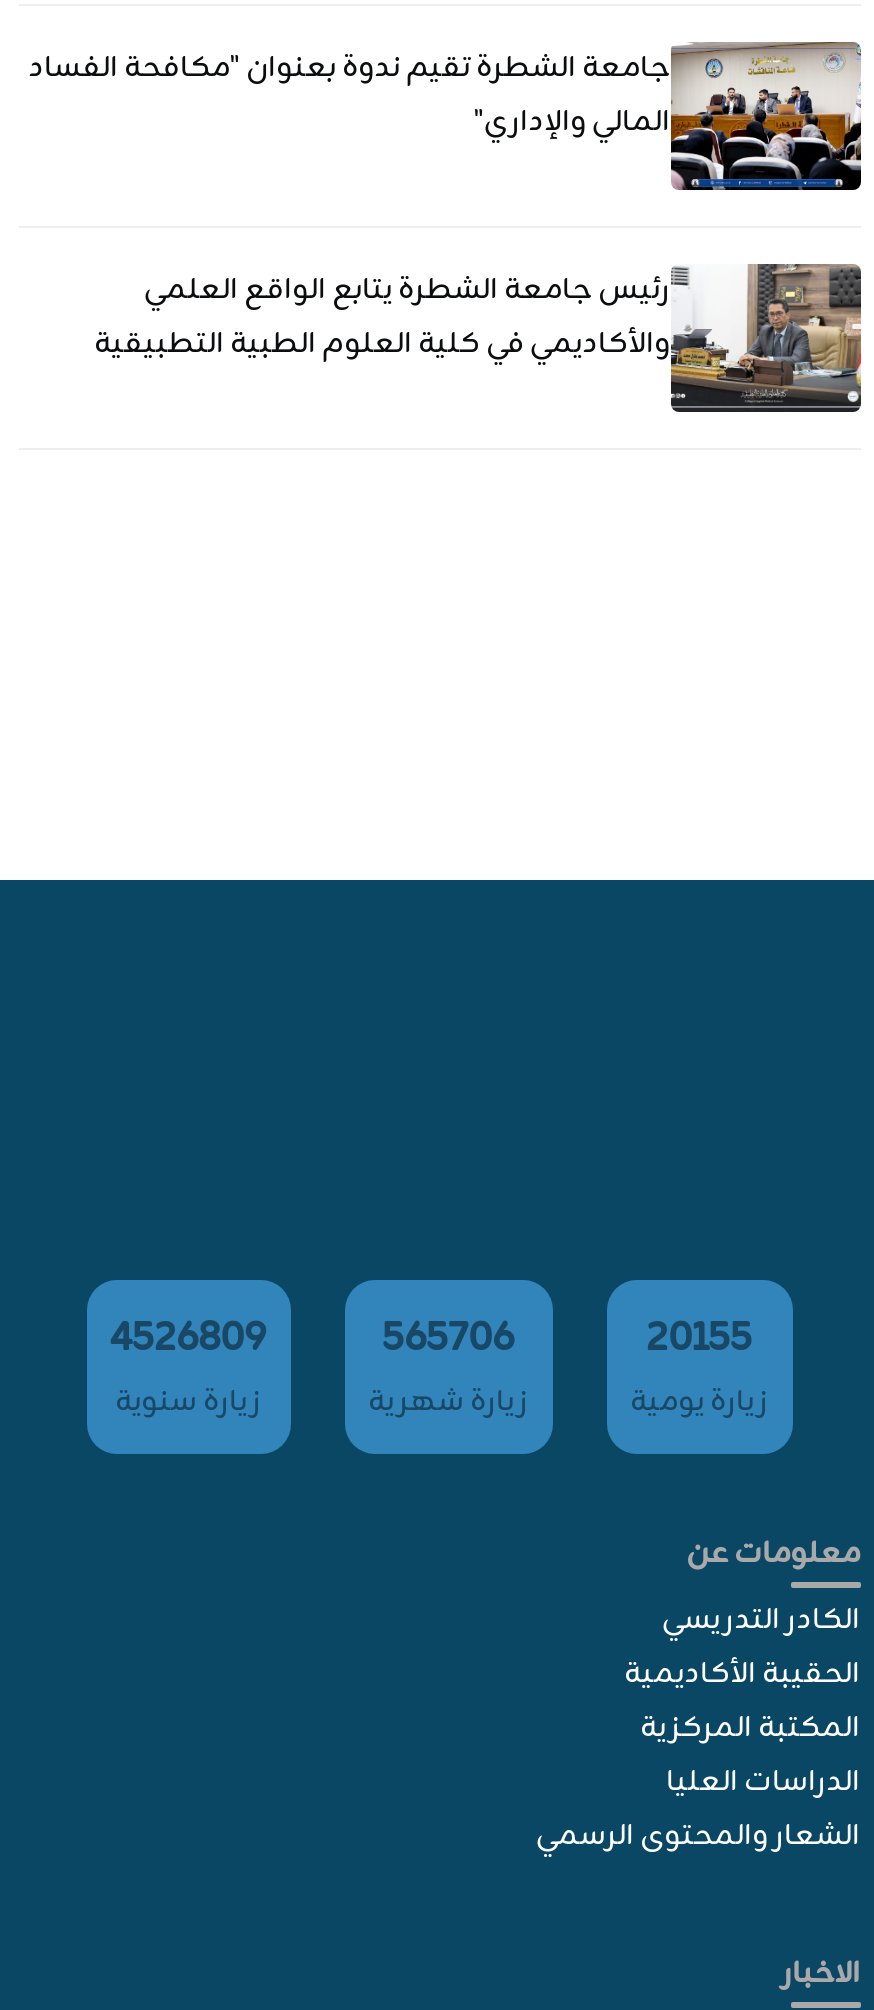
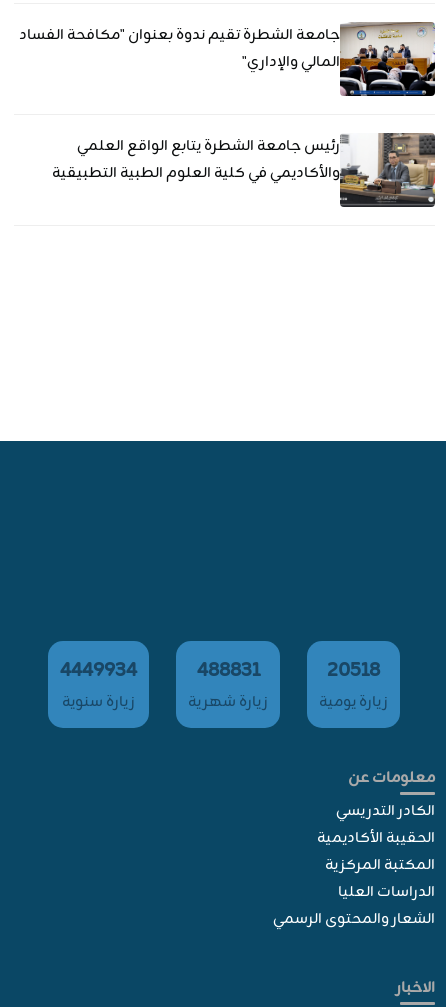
[110,1306,266,1374] 4526809 -> [60,654,137,688] 4449934
[382,1306,514,1374] 565706 -> [196,654,259,688] 488831
[646,1306,752,1374] 20155 -> [327,654,380,688] 20518

